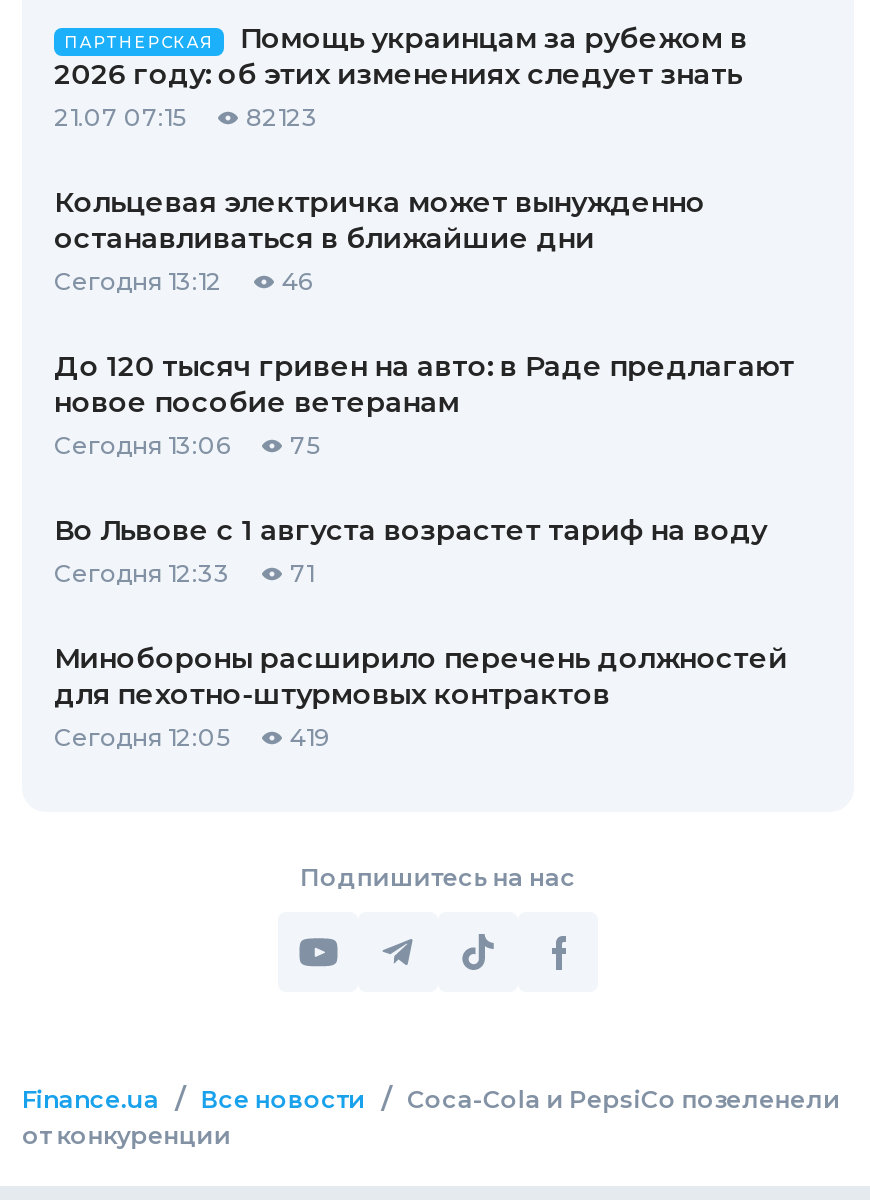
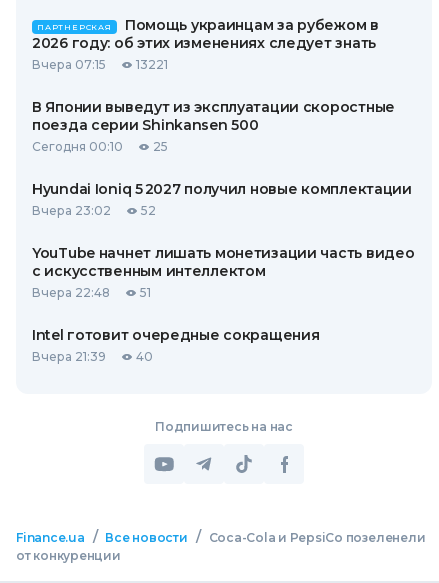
[54,102,318,132] 21.07 07:15 | 82123 -> [32,57,168,72] Вчера 07:15 | 13221
[54,184,705,296] Кольцевая электричка может вынужденно | останавливаться в ближайшие дни | Сегодня 13:12 | 46 -> [32,98,395,154] В Японии выведут из эксплуатации скоростные | поезда серии Shinkansen 500 | Сегодня 00:10 | 25
[54,348,794,460] До 120 тысяч гривен на авто: в Раде предлагают | новое пособие ветеранам | Сегодня 13:06 | 75 -> [32,180,412,218] Hyundai Ioniq 5 2027 получил новые комплектации | Вчера 23:02 | 52
[54,512,767,588] Во Львове с 1 августа возрастет тариф на воду | Сегодня 12:33 | 71 -> [32,244,414,300] YouTube начнет лишать монетизации часть видео | с искусственным интеллектом | Вчера 22:48 | 51
[54,640,788,752] Минобороны расширило перечень должностей | для пехотно-штурмовых контрактов | Сегодня 12:05 | 419 -> [32,326,319,364] Intel готовит очередные сокращения | Вчера 21:39 | 40

